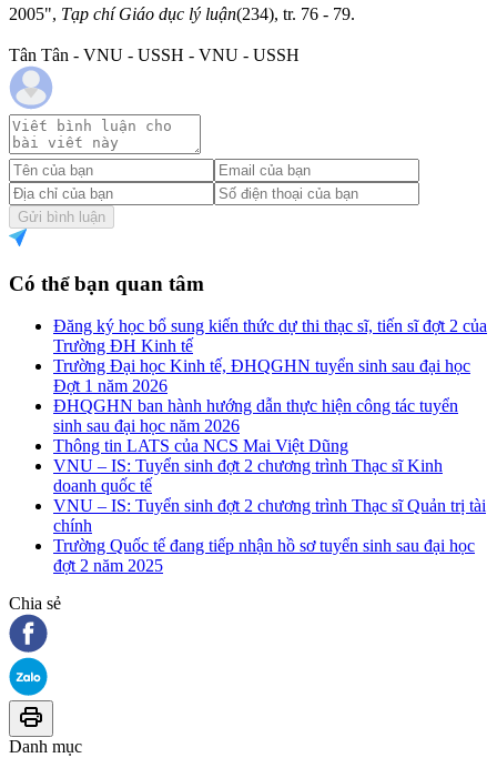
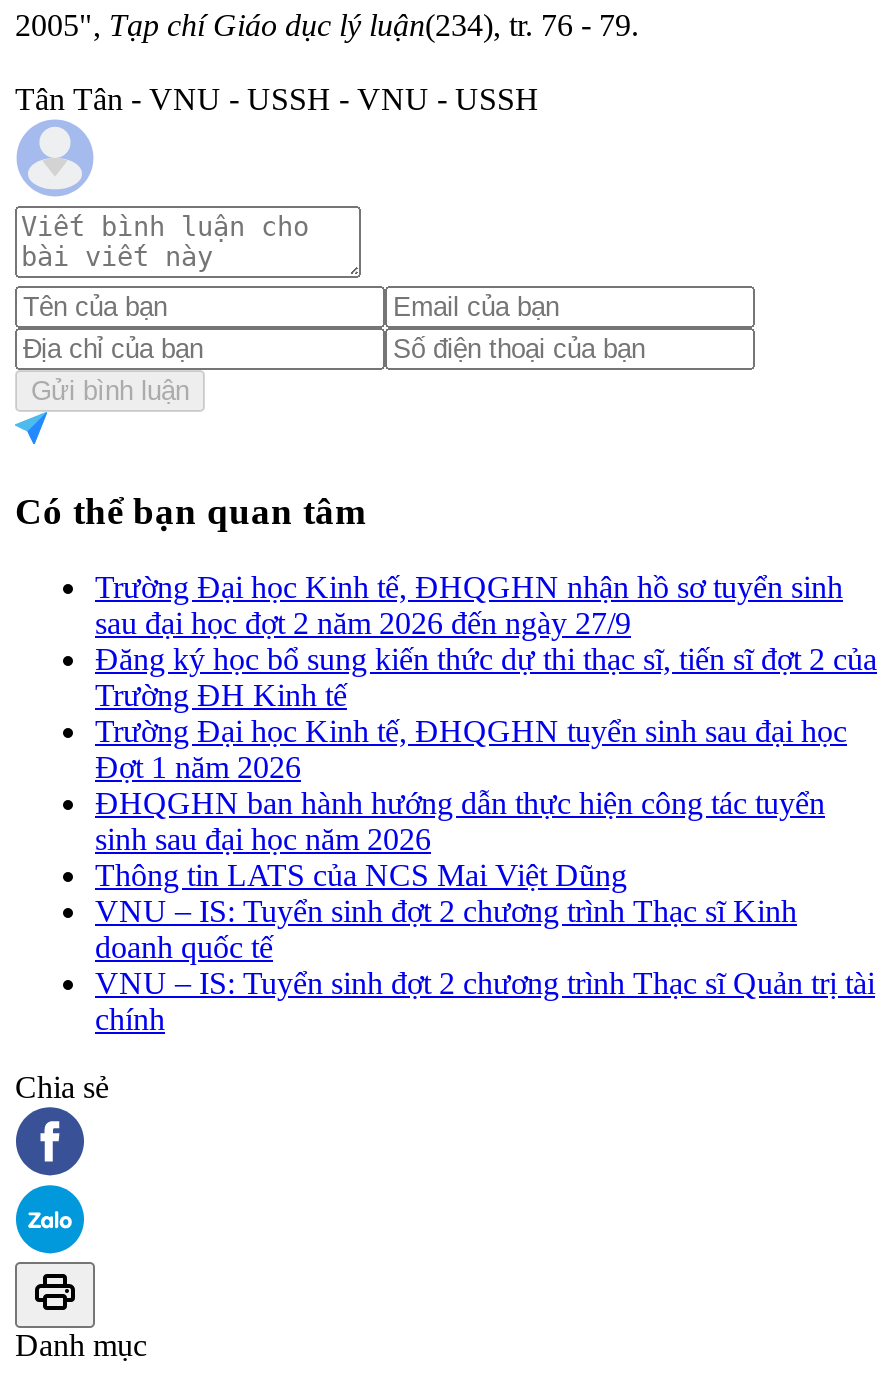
none -> [95,570,843,640] Trường Đại học Kinh tế, ĐHQGHN nhận hồ sơ tuyển sinh | sau đại học đợt 2 năm 2026 đến ngày 27/9
moved [53,317,487,535] -> [95,642,877,1036]: Đăng ký học bổ sung kiến thức dự thi thạc sĩ, tiến sĩ đợt 2 của | Trường ĐH Kinh tế | Trường Đại học Kinh tế, ĐHQGHN tuyển sinh sau đại học | ... | VNU – IS: Tuyển sinh đợt 2 chương trình Thạc sĩ Quản trị tài | chính
[53,536,475,575] Trường Quốc tế đang tiếp nhận hồ sơ tuyển sinh sau đại học | đợt 2 năm 2025 -> none

